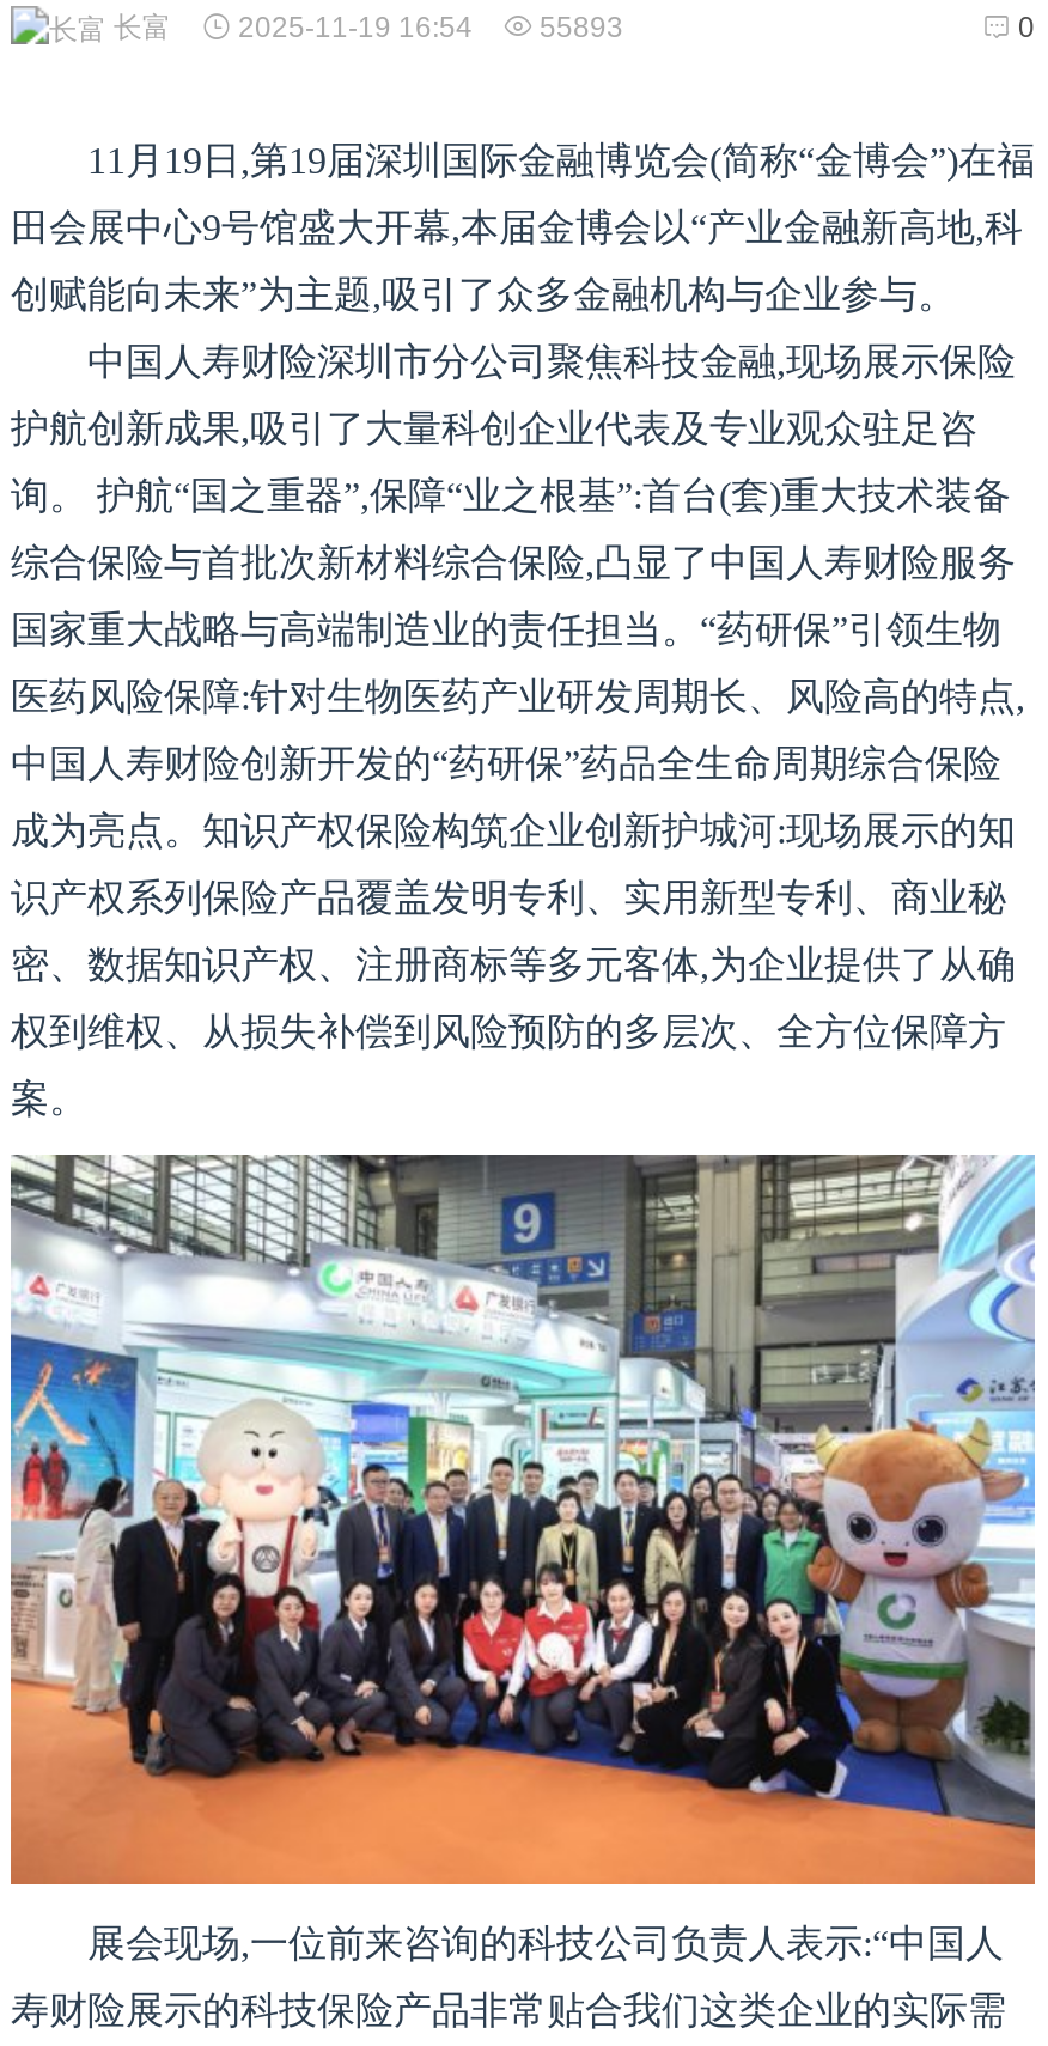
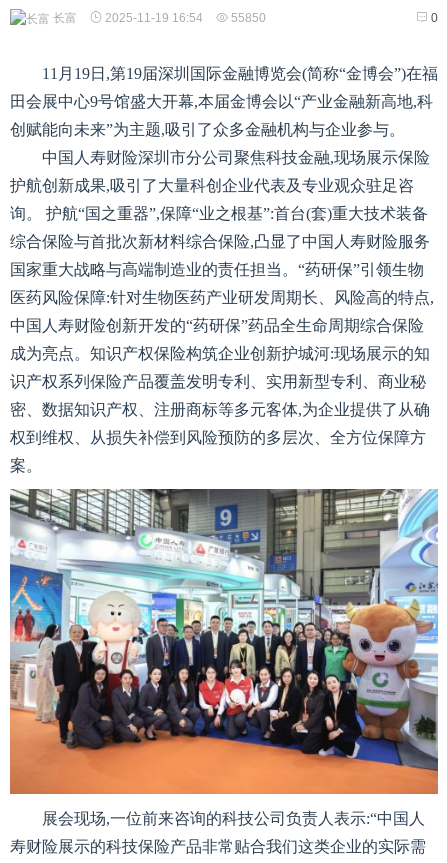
[532,11,623,44] 55893 -> [228,11,266,25] 55850

